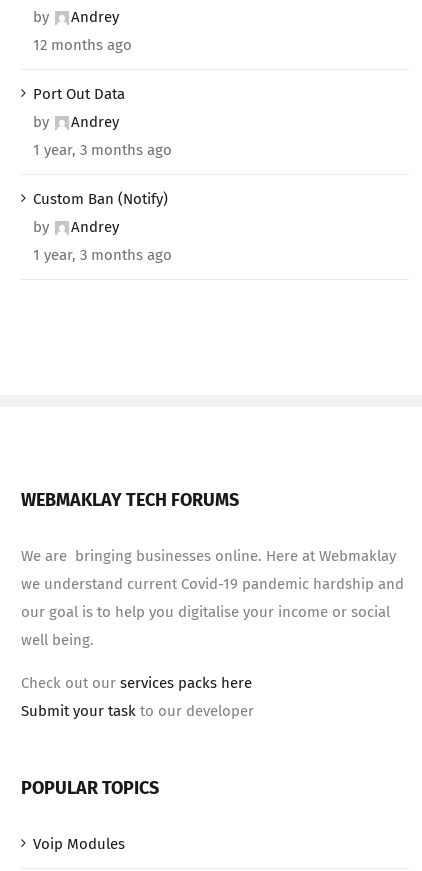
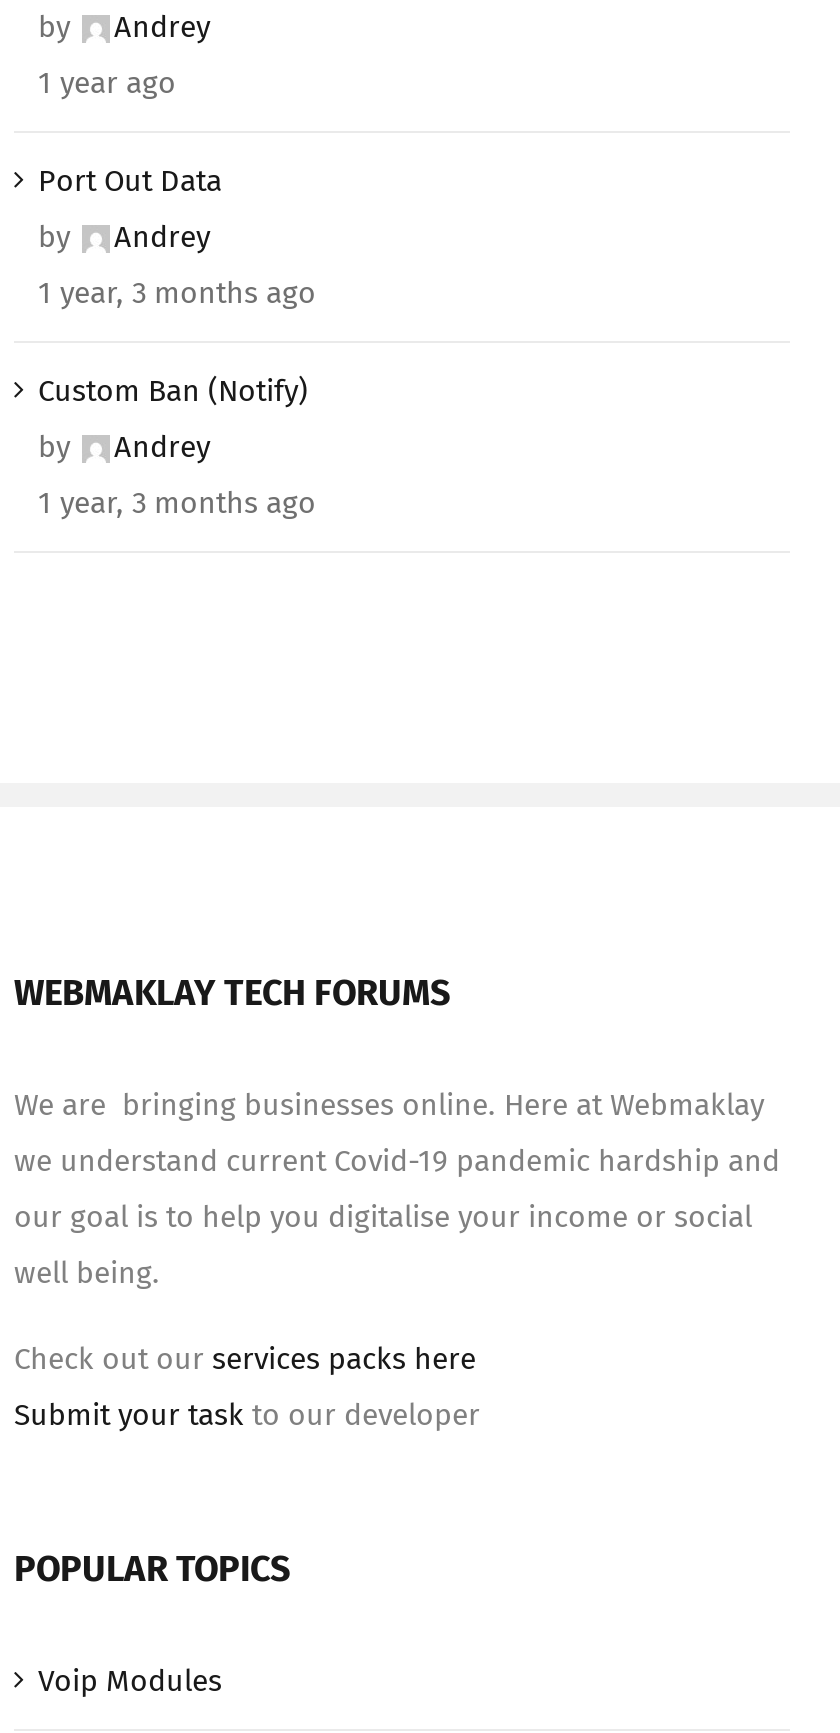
[33,36,132,54] 12 months ago -> [38,65,176,101] 1 year ago

